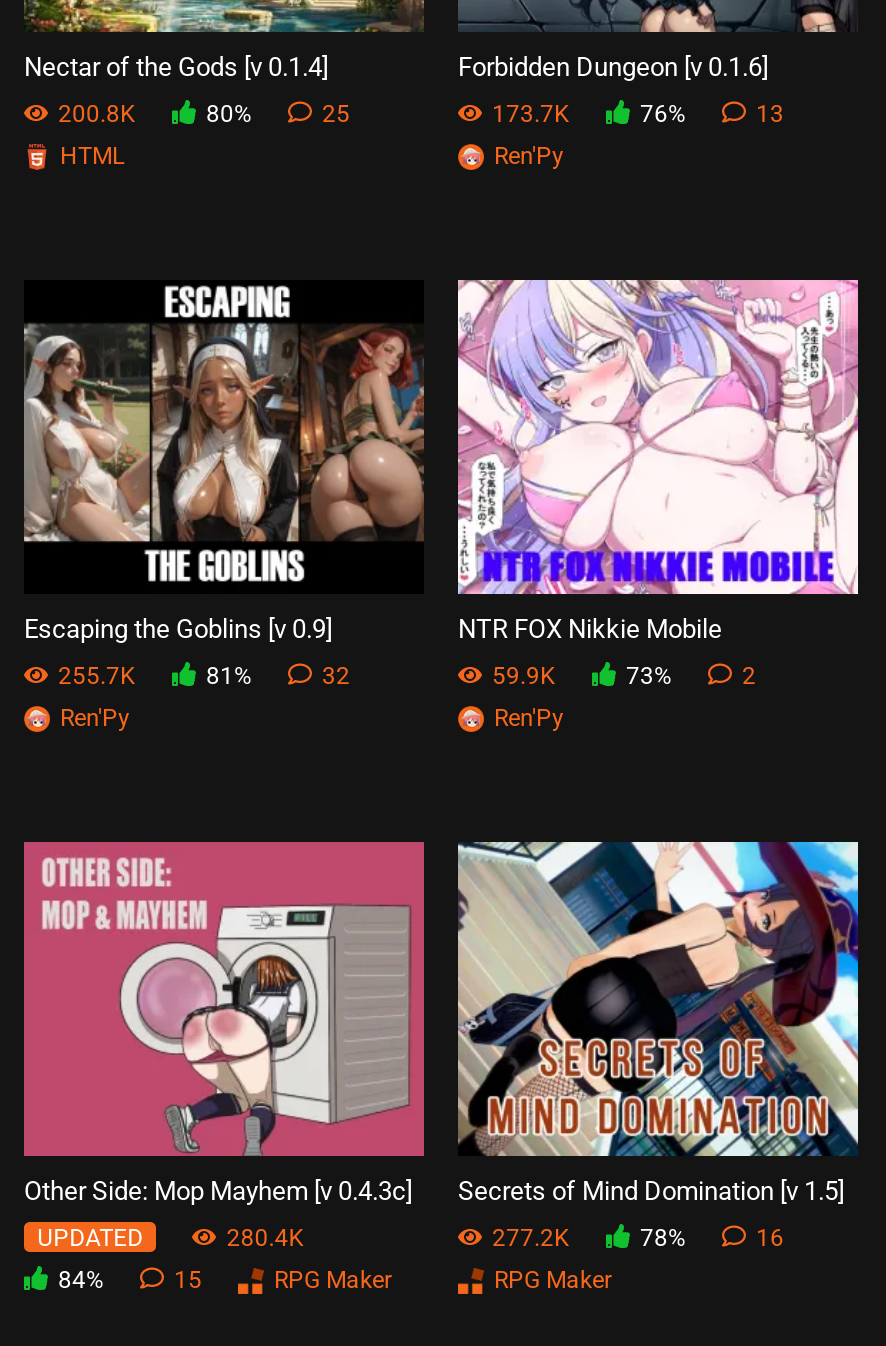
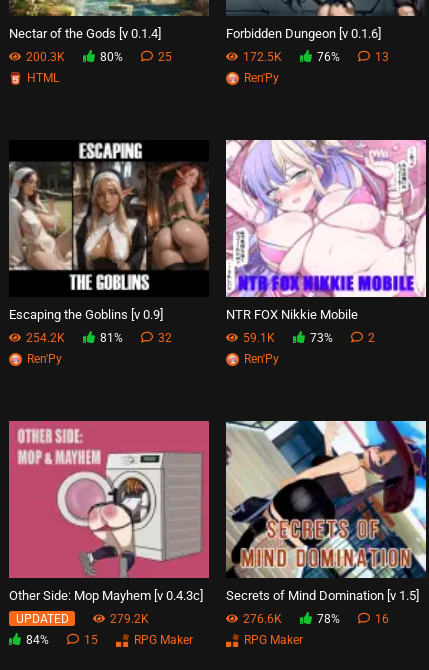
[58,99,136,127] 200.8K -> [26,50,65,64] 200.3K
[492,99,570,127] 173.7K -> [243,50,282,64] 172.5K
[58,661,136,689] 255.7K -> [26,331,65,345] 254.2K
[492,661,556,689] 59.9K -> [243,331,275,345] 59.1K
[226,1223,304,1251] 280.4K -> [110,612,149,626] 279.2K
[492,1223,570,1251] 277.2K -> [243,612,282,626] 276.6K

